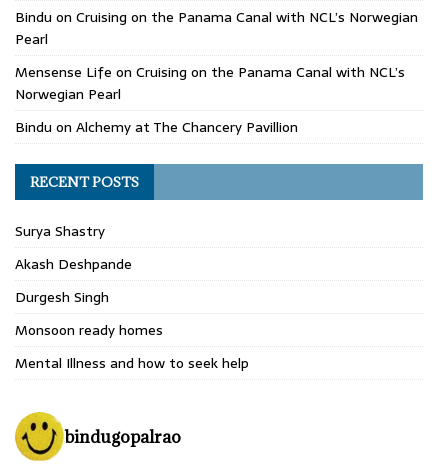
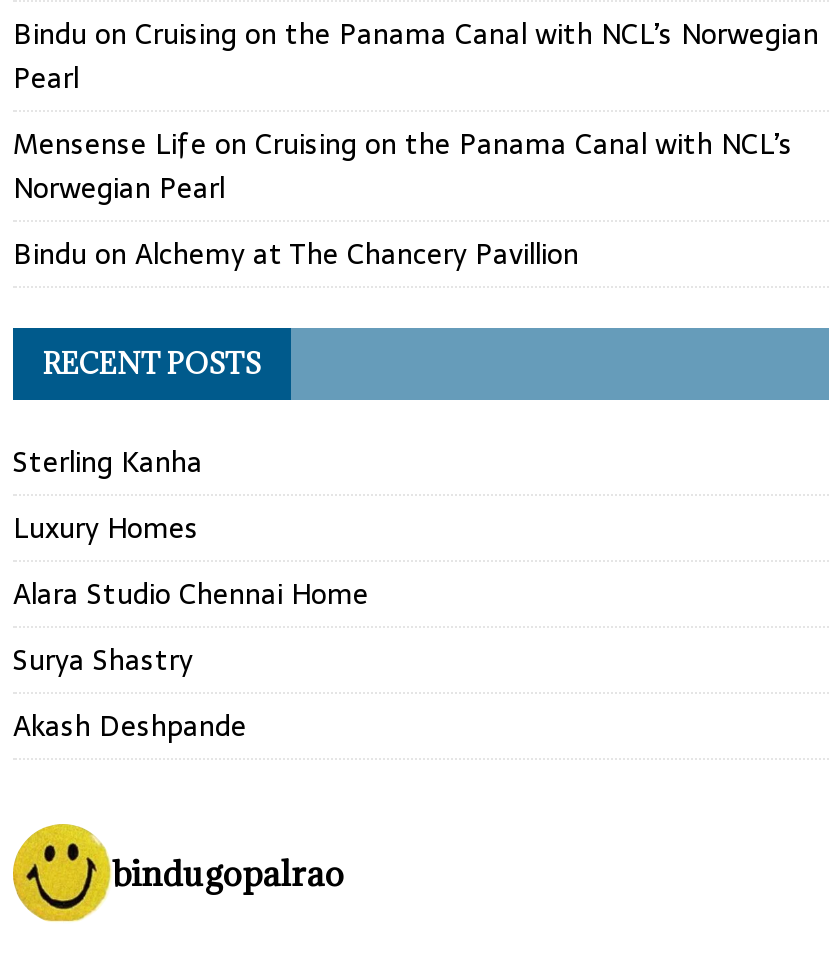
none -> [13,440,369,616] Sterling Kanha | Luxury Homes | Alara Studio Chennai Home
moved [15,220,132,275] -> [13,638,247,748]: Surya Shastry | Akash Deshpande
[15,286,249,374] Durgesh Singh | Monsoon ready homes | Mental Illness and how to seek help -> none

